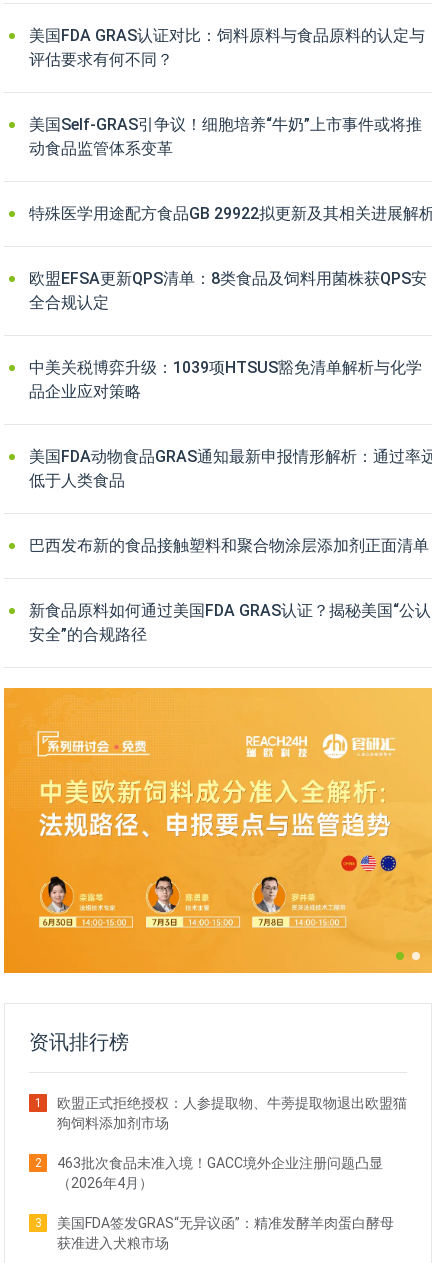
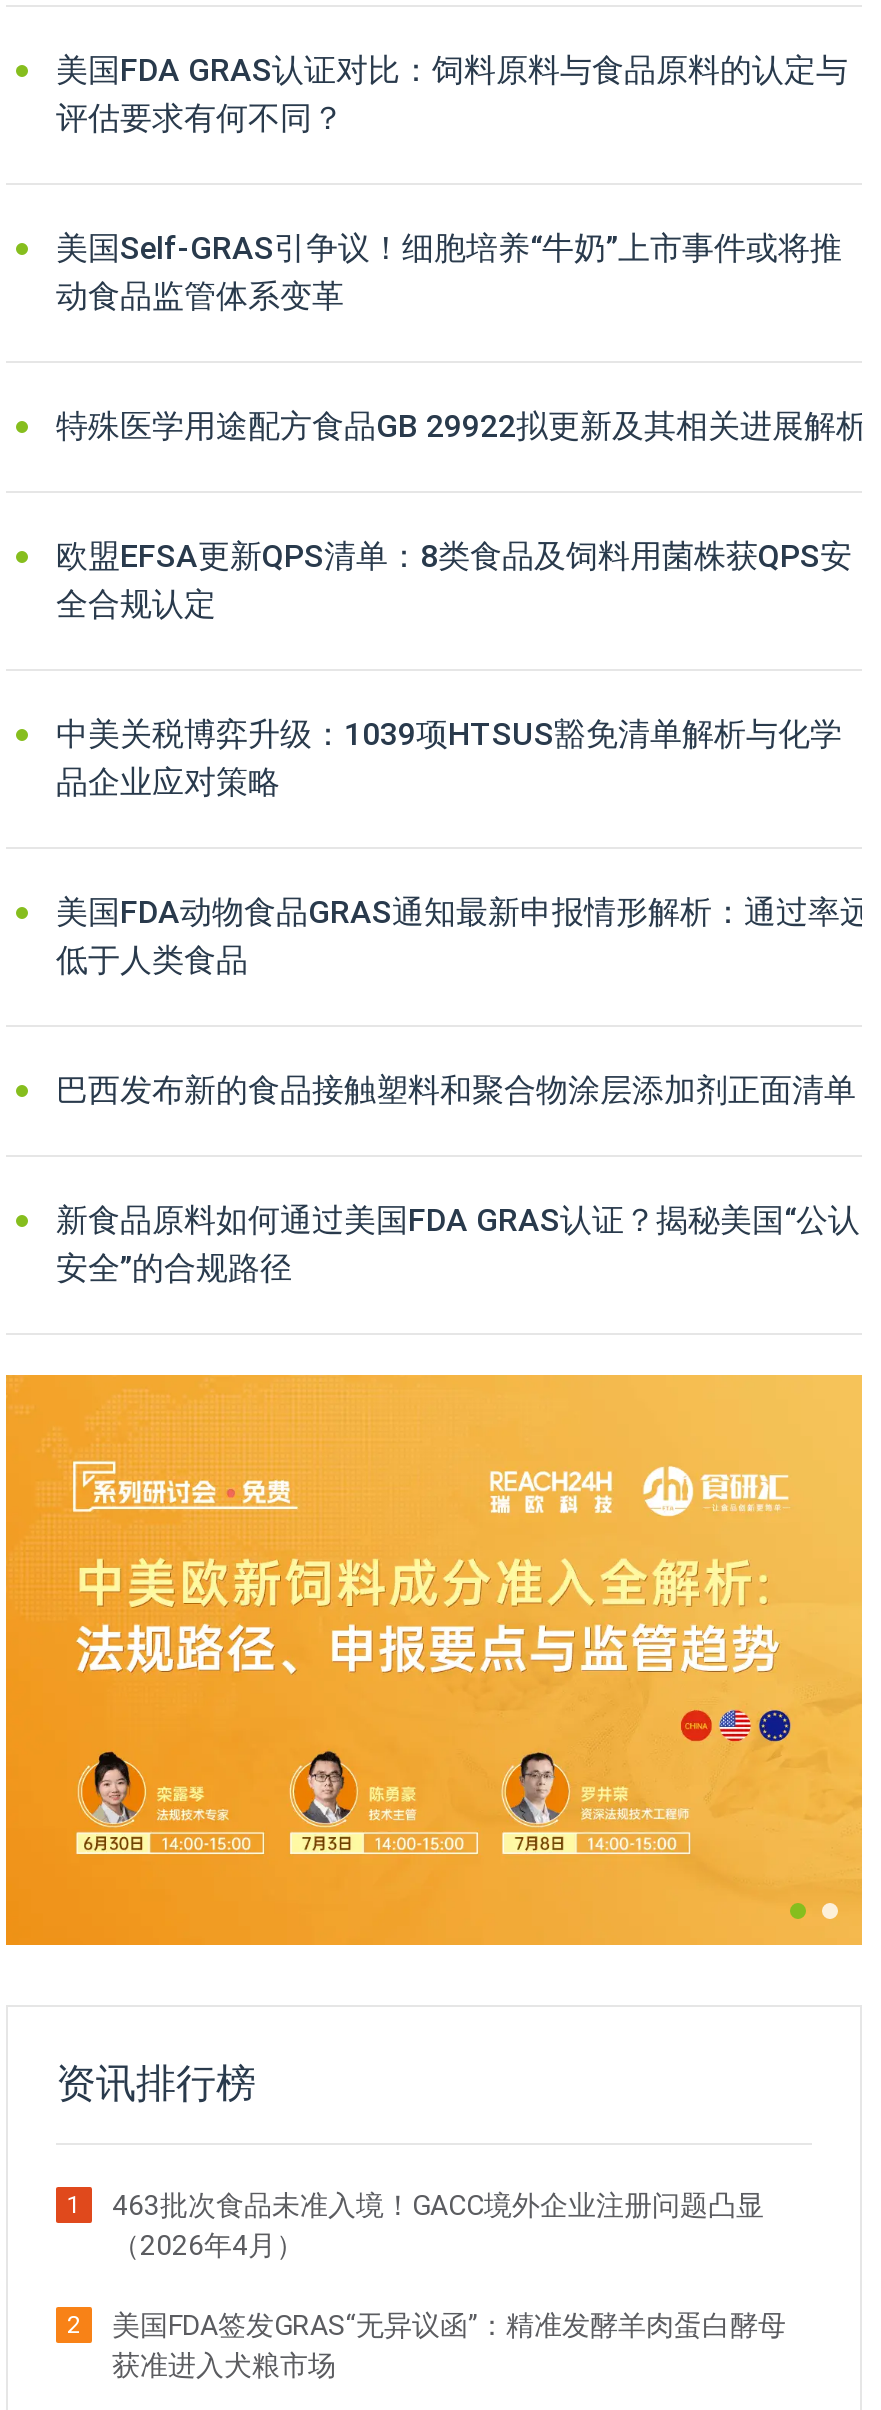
[34,1095,407,1170] 欧盟正式拒绝授权：人参提取物、牛蒡提取物退出欧盟猫 | 狗饲料添加剂市场 | 2 -> none
[34,1215,394,1231] 3 美国FDA签发GRAS“无异议函”：精准发酵羊肉蛋白酵母 -> [67,2308,786,2340] 2 美国FDA签发GRAS“无异议函”：精准发酵羊肉蛋白酵母

